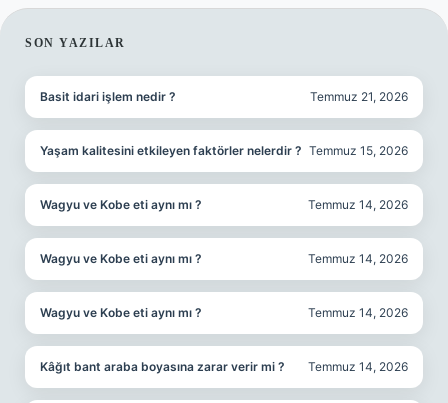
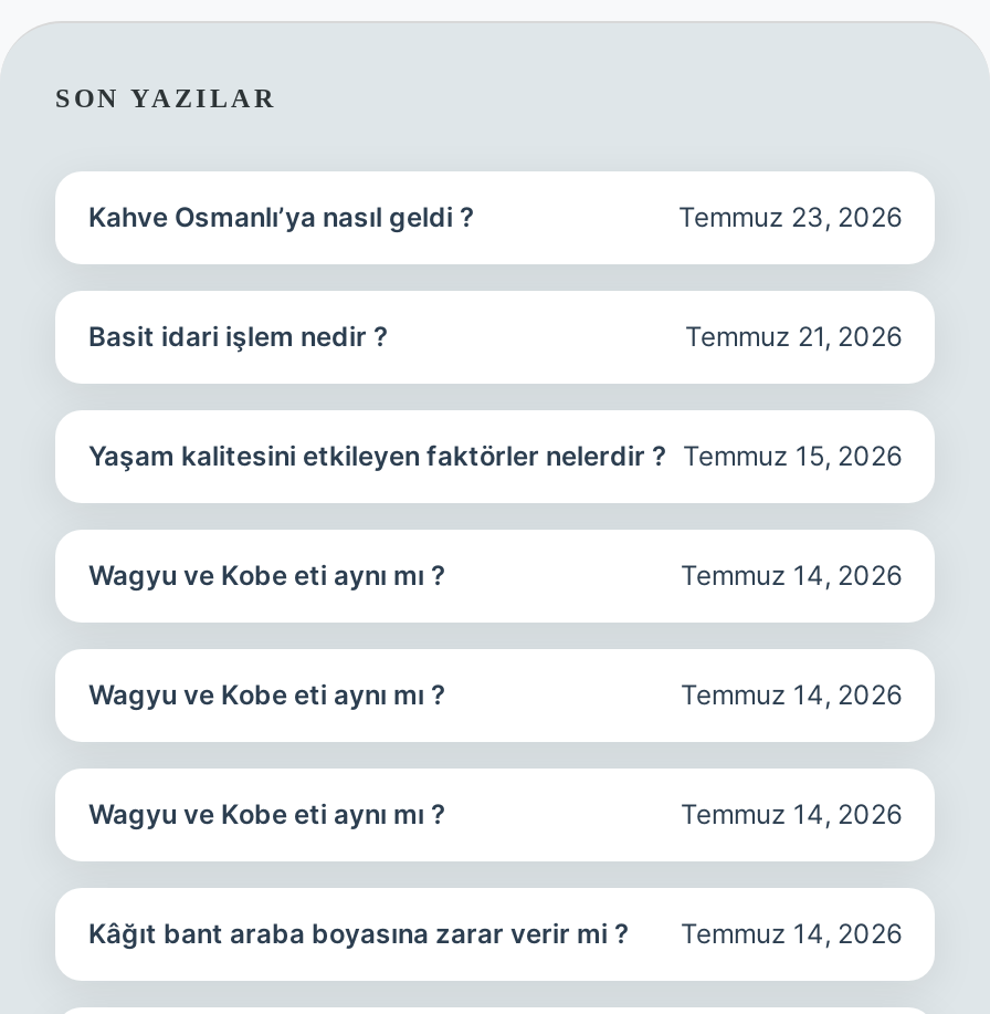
none -> [88,200,902,233] Kahve Osmanlı’ya nasıl geldi ? | Temmuz 23, 2026

